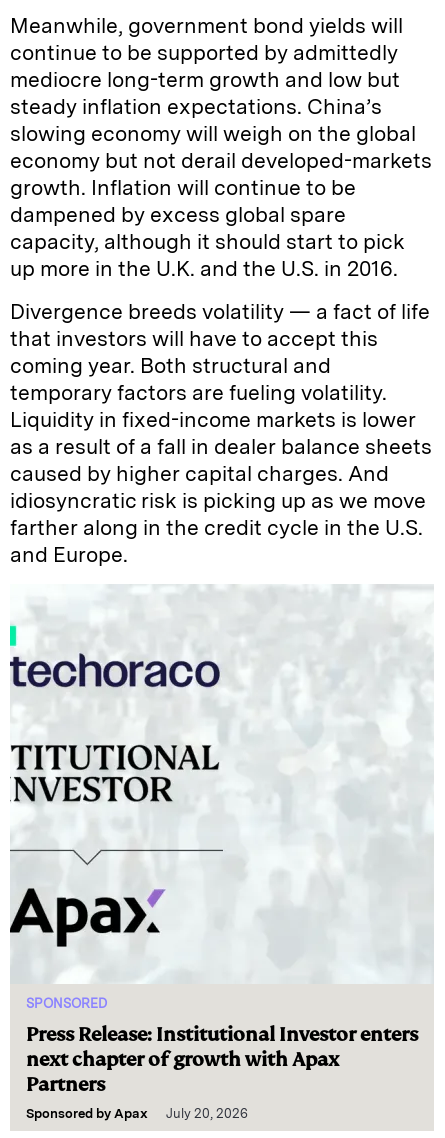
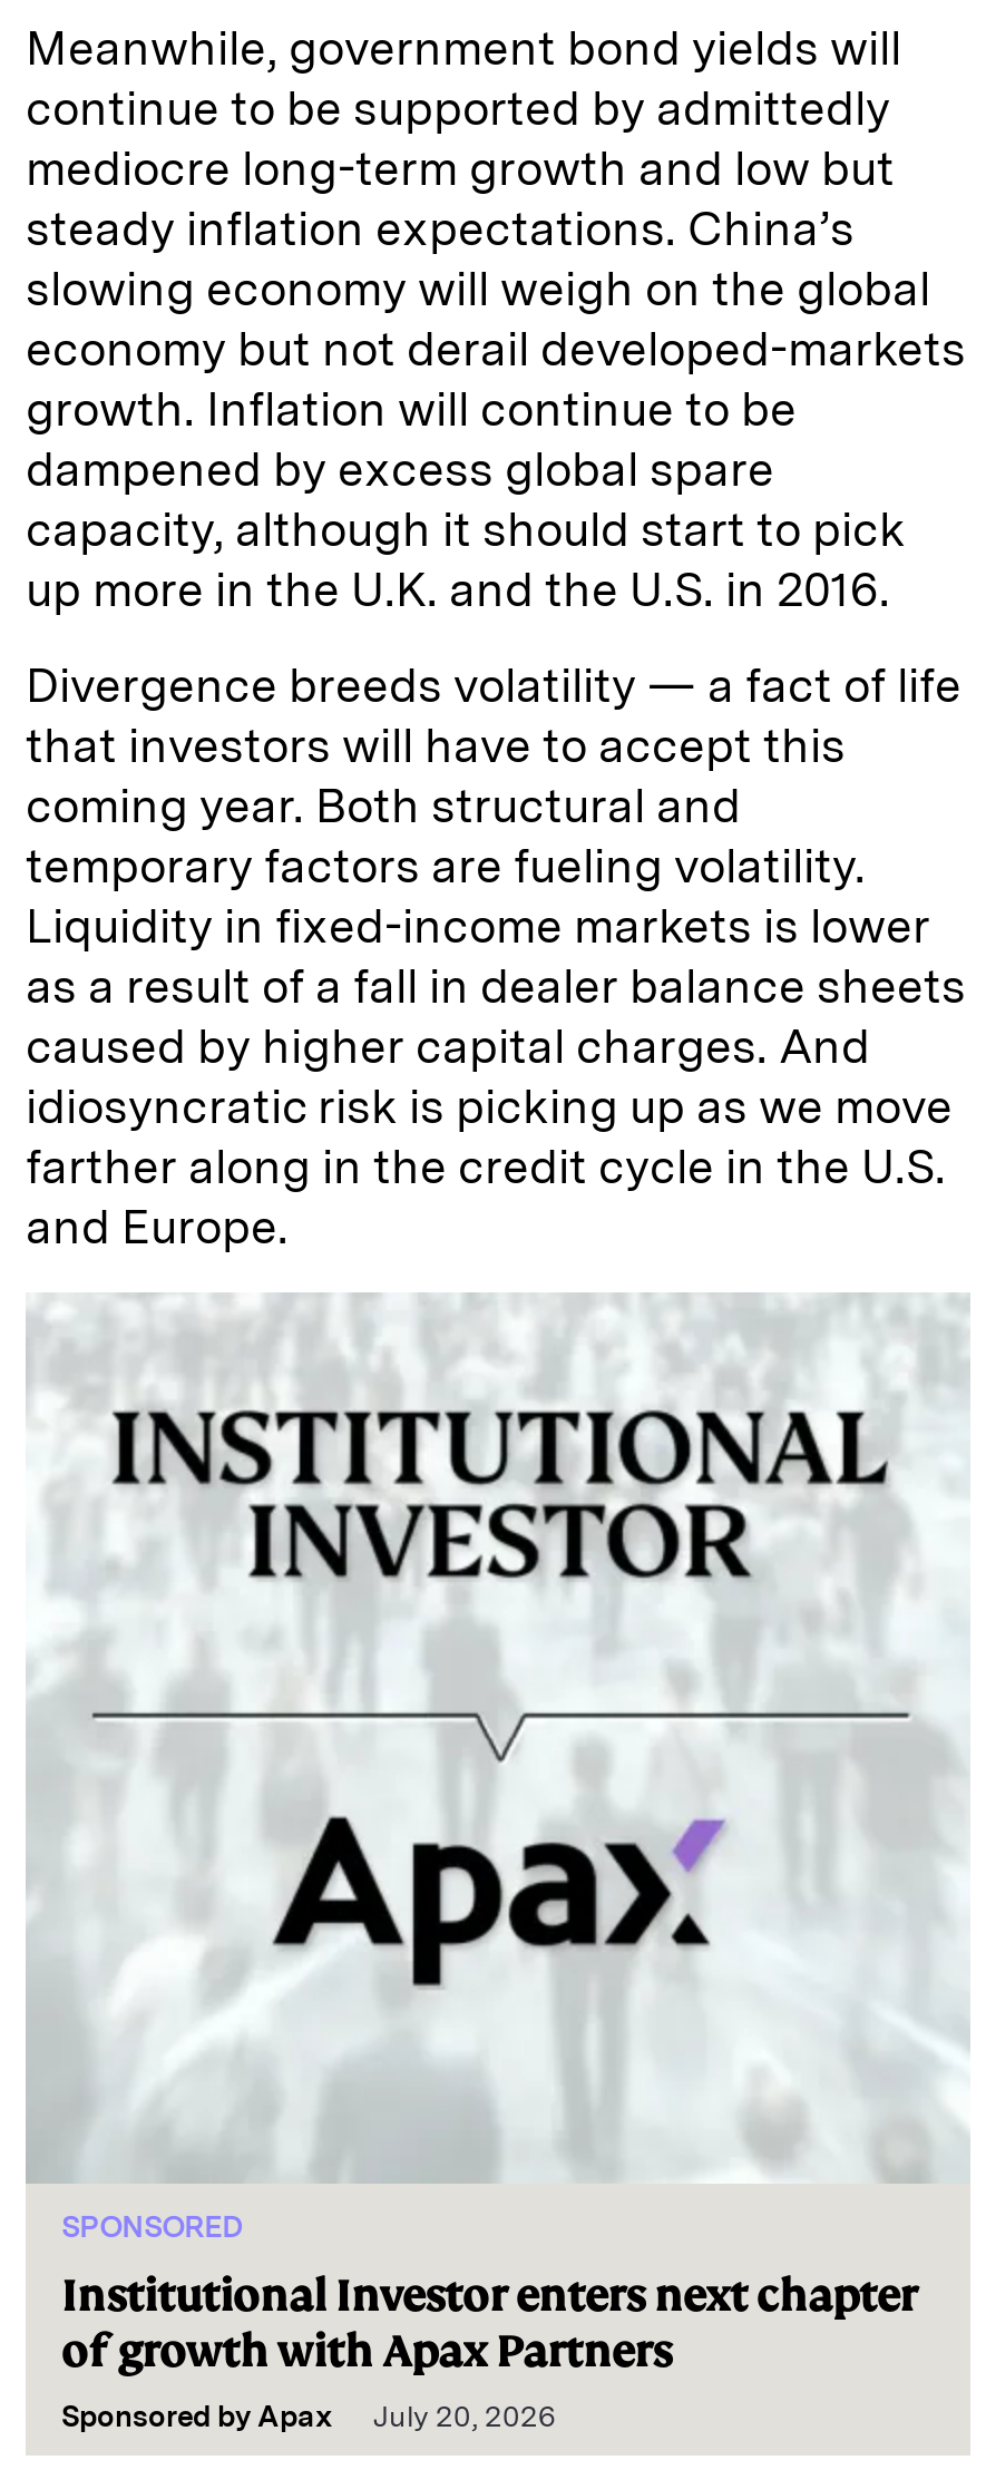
[9,586,433,1097] [image] | Press Release: Institutional Investor enters | next chapter of growth with Apax | Partners -> [26,1295,968,2380] [image] | Institutional Investor enters next chapter | of growth with Apax Partners

